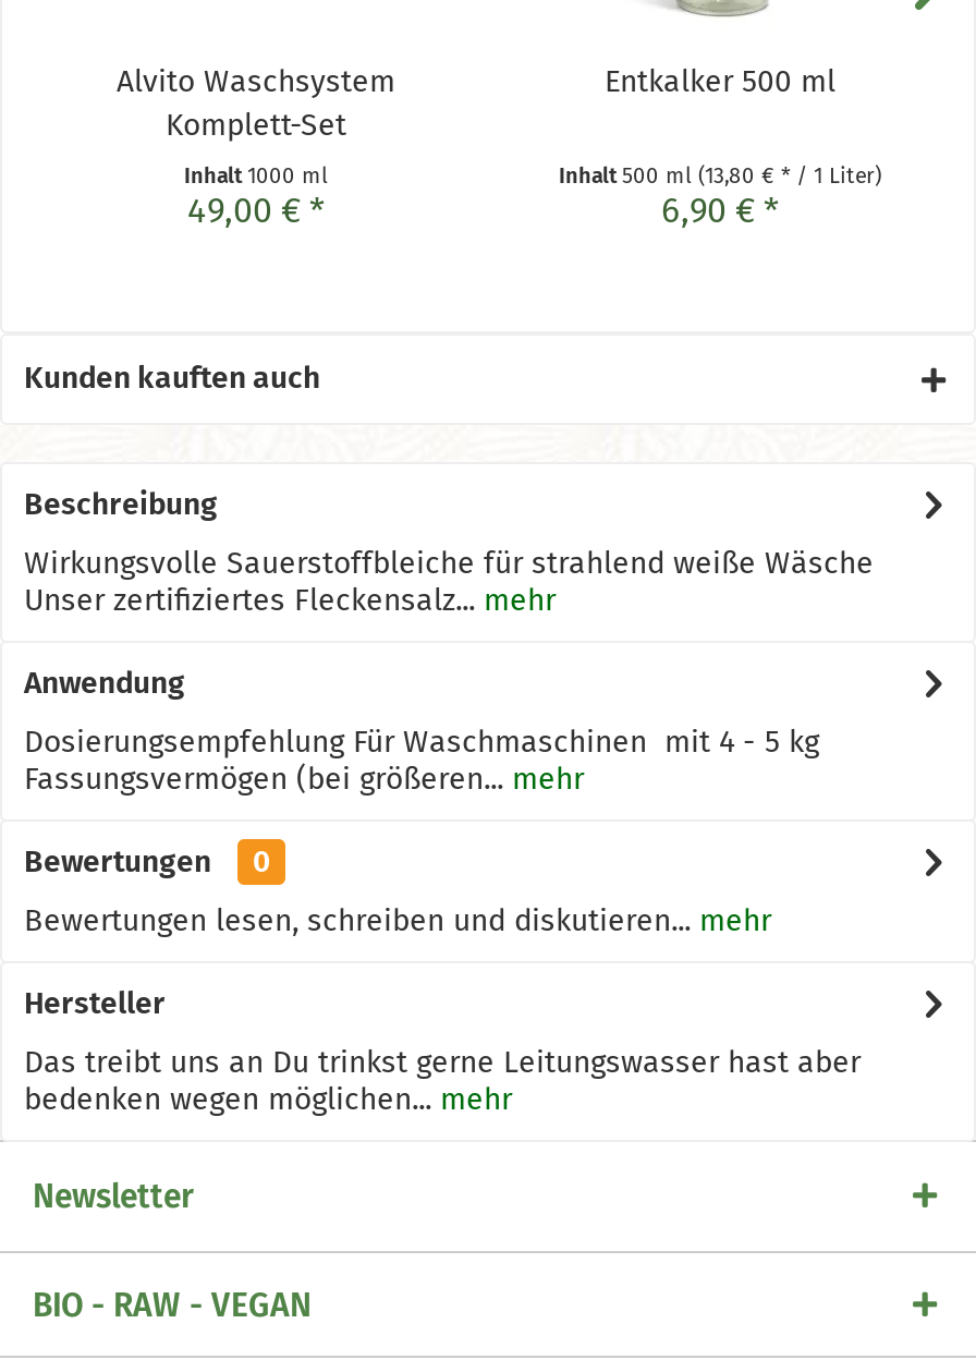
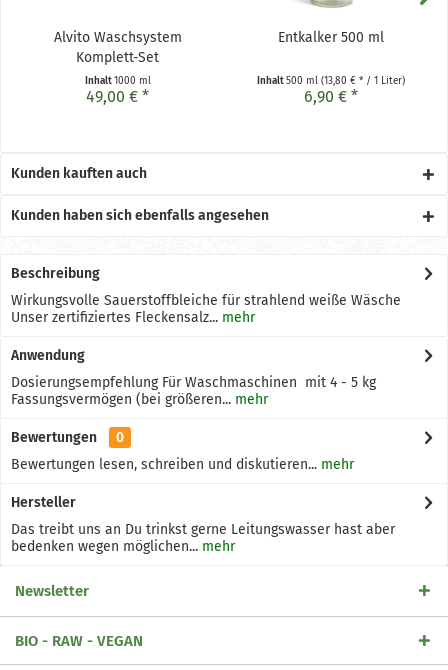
none -> [11,207,269,224] Kunden haben sich ebenfalls angesehen

